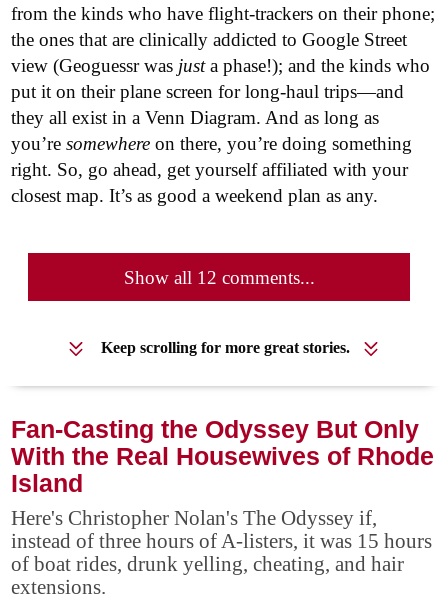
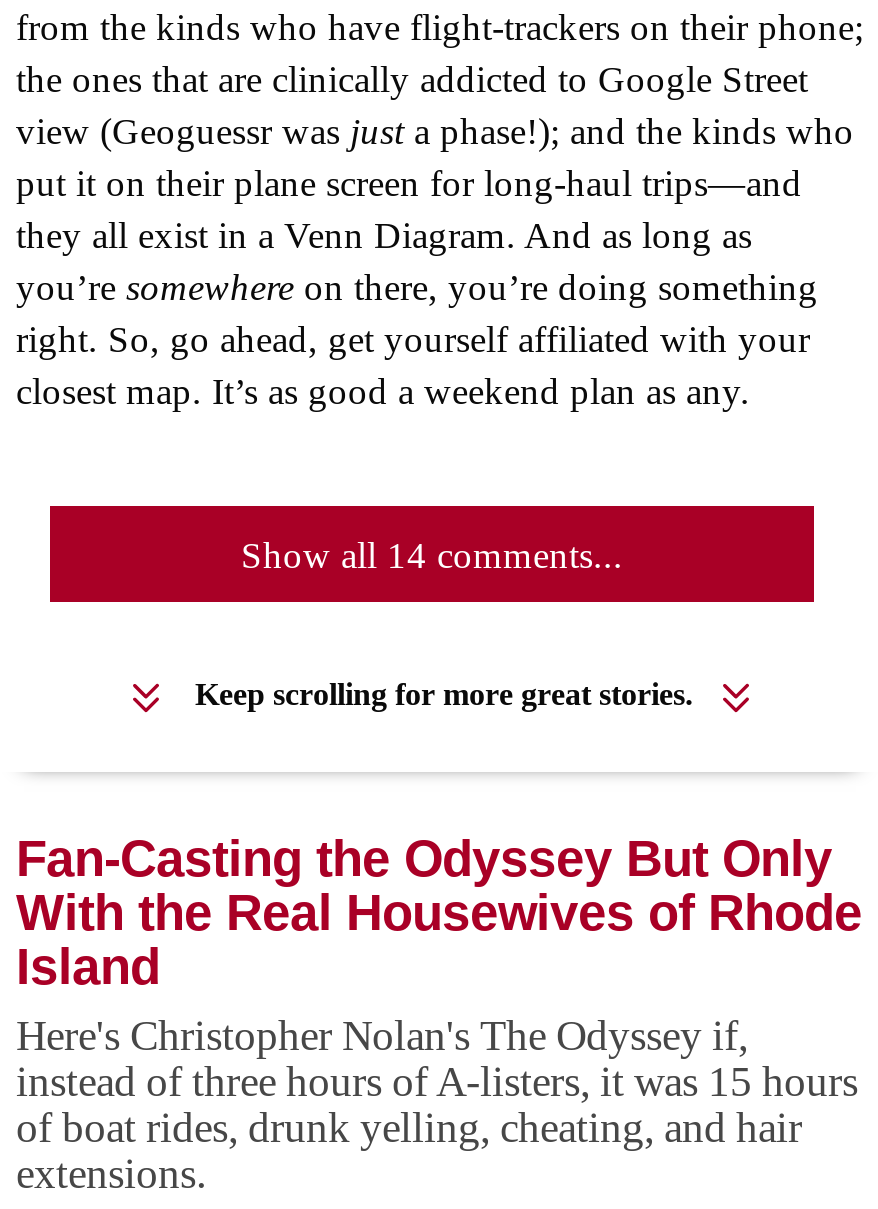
[123,267,314,288] Show all 12 comments... -> [241,535,623,577] Show all 14 comments...

